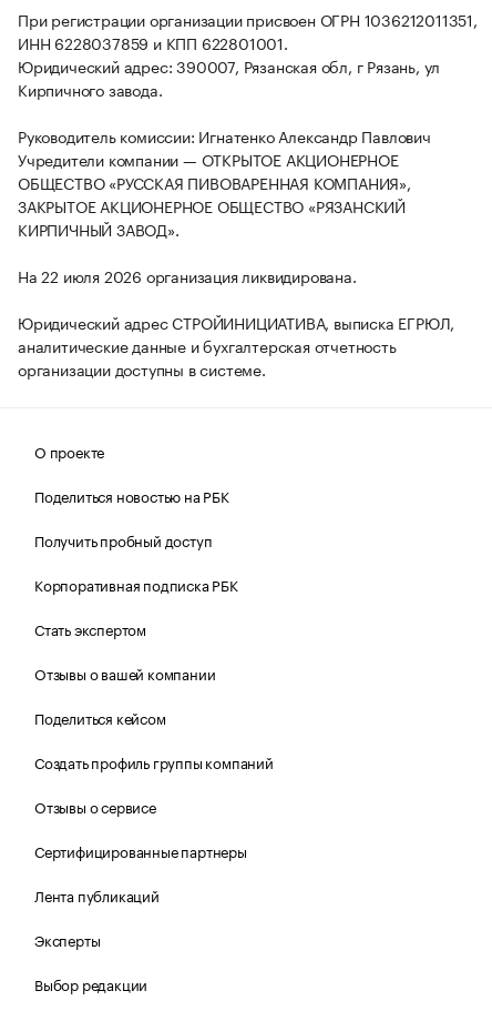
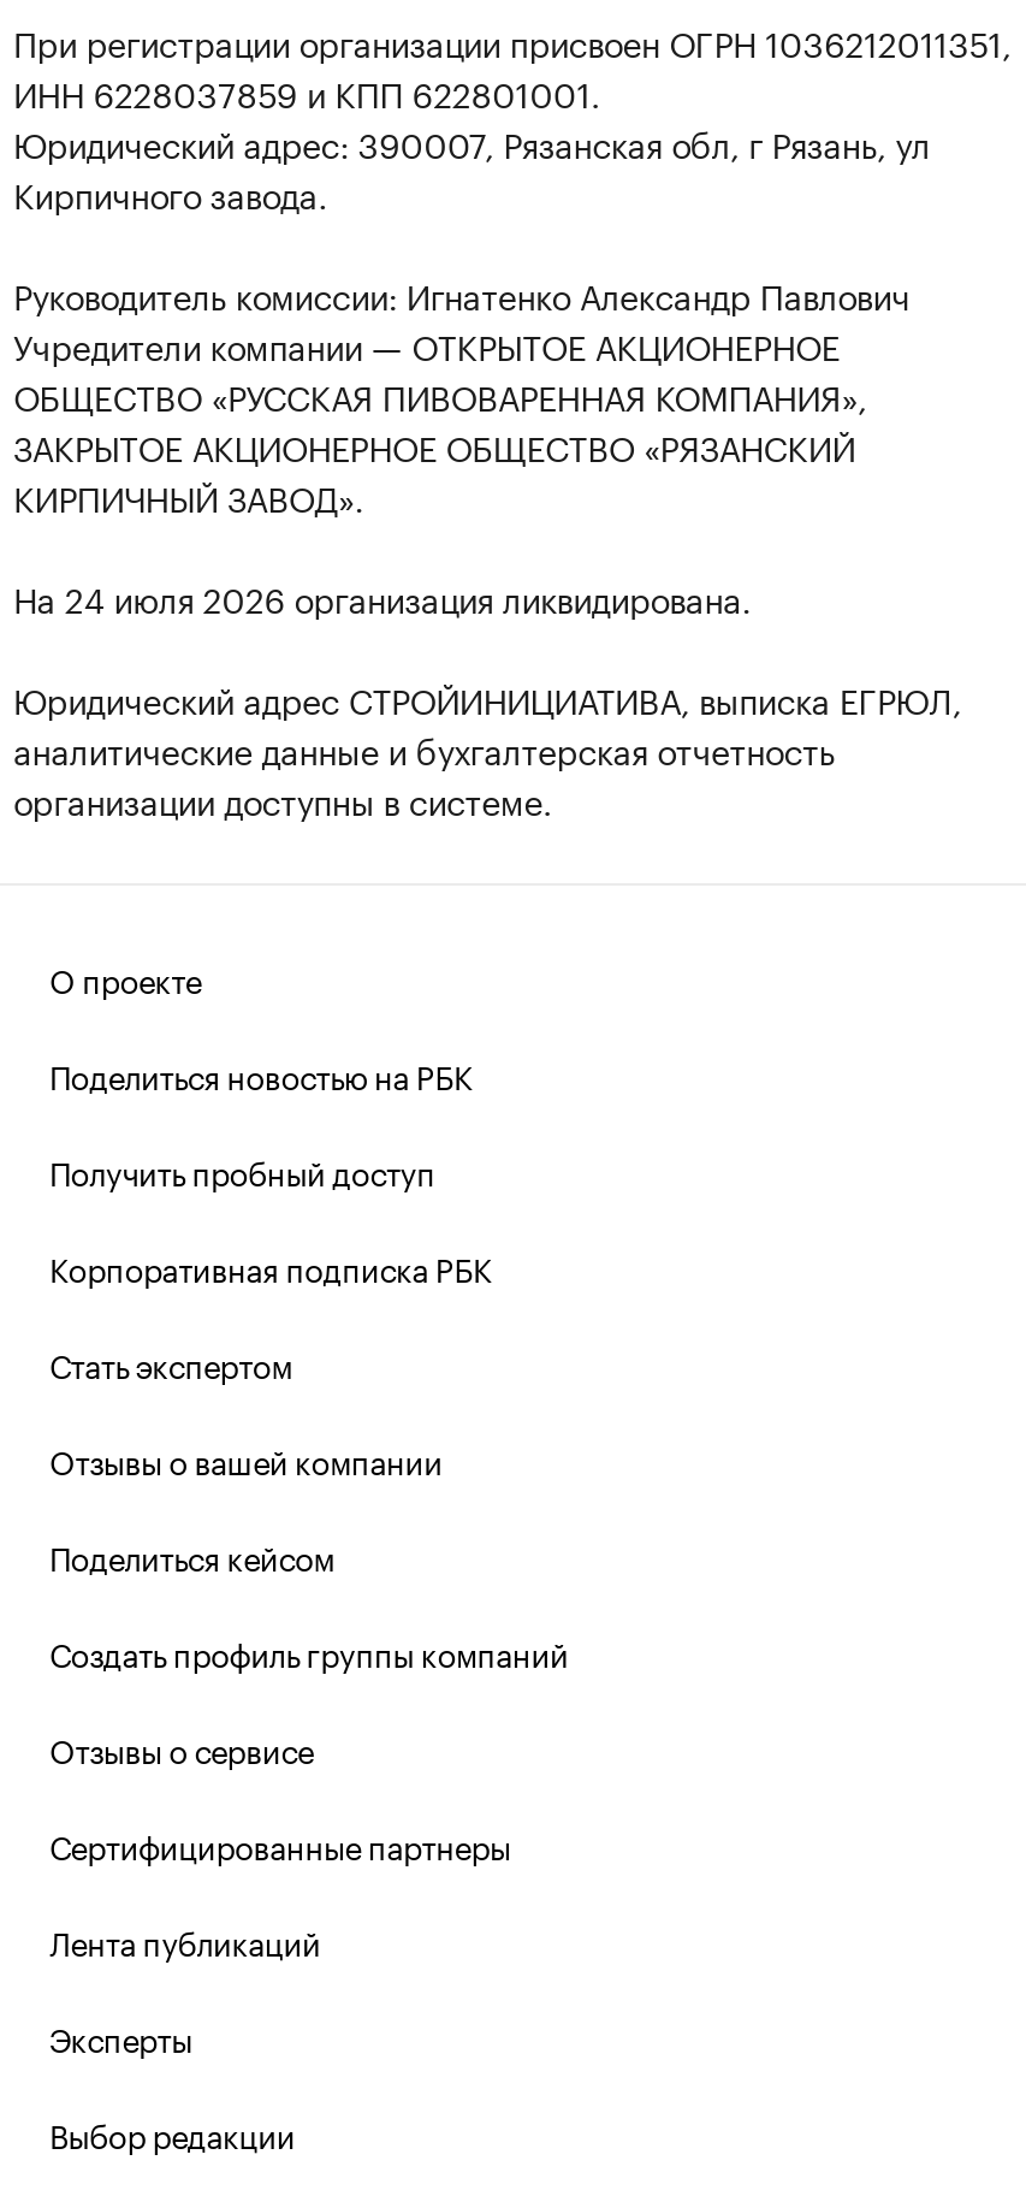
[18,263,356,288] На 22 июля 2026 организация ликвидирована. -> [13,571,751,624] На 24 июля 2026 организация ликвидирована.

